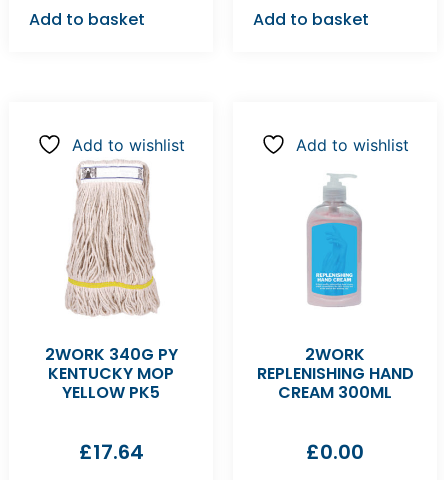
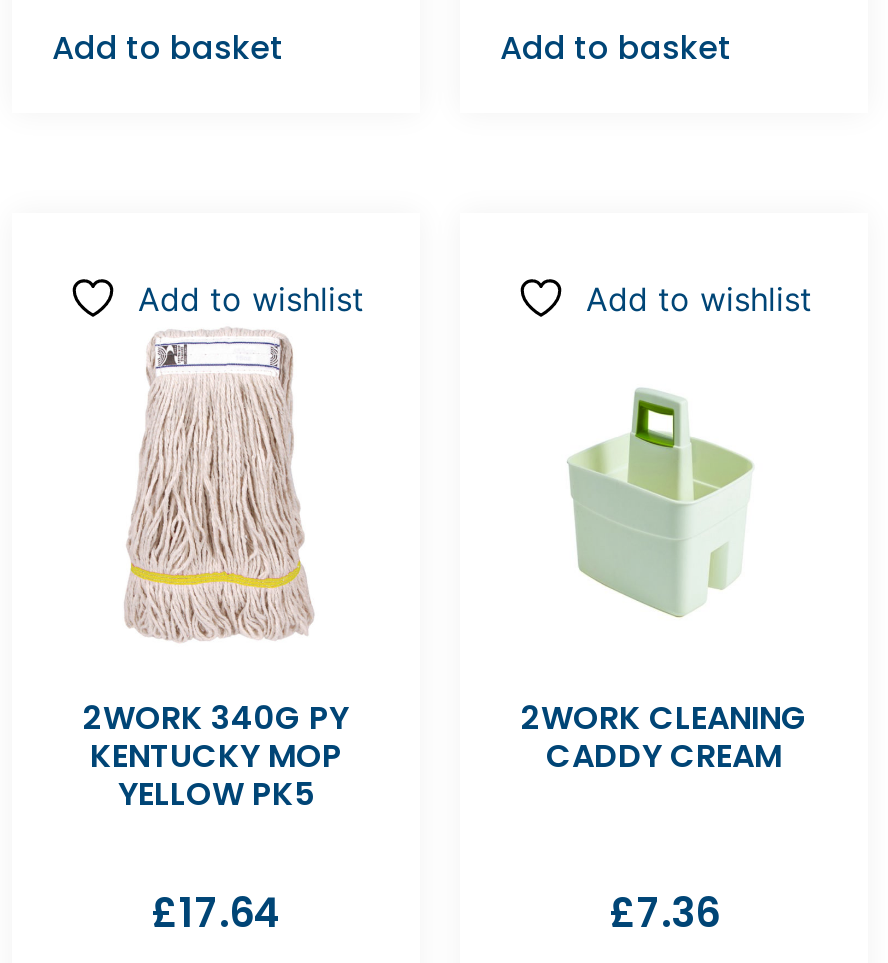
[256,173,413,404] [image] | 2WORK | REPLENISHING HAND | CREAM 300ML -> [521,357,807,779] [image] | 2WORK CLEANING | CADDY CREAM
[306,438,364,466] £0.00 -> [609,885,719,941] £7.36

